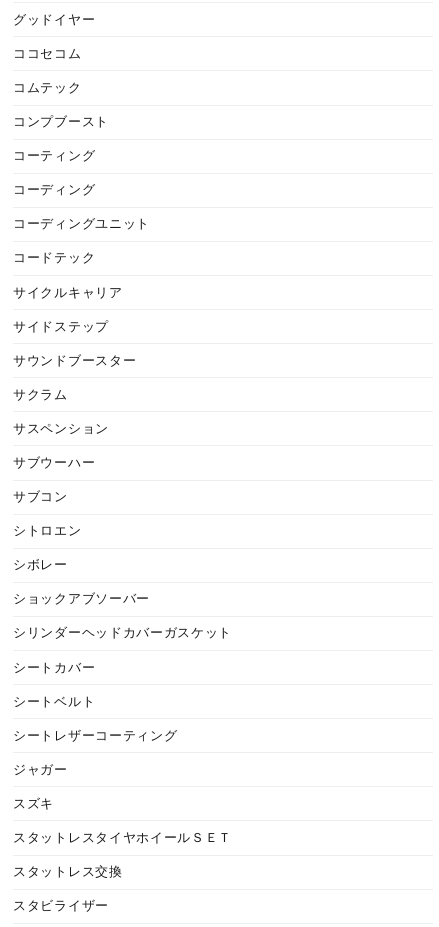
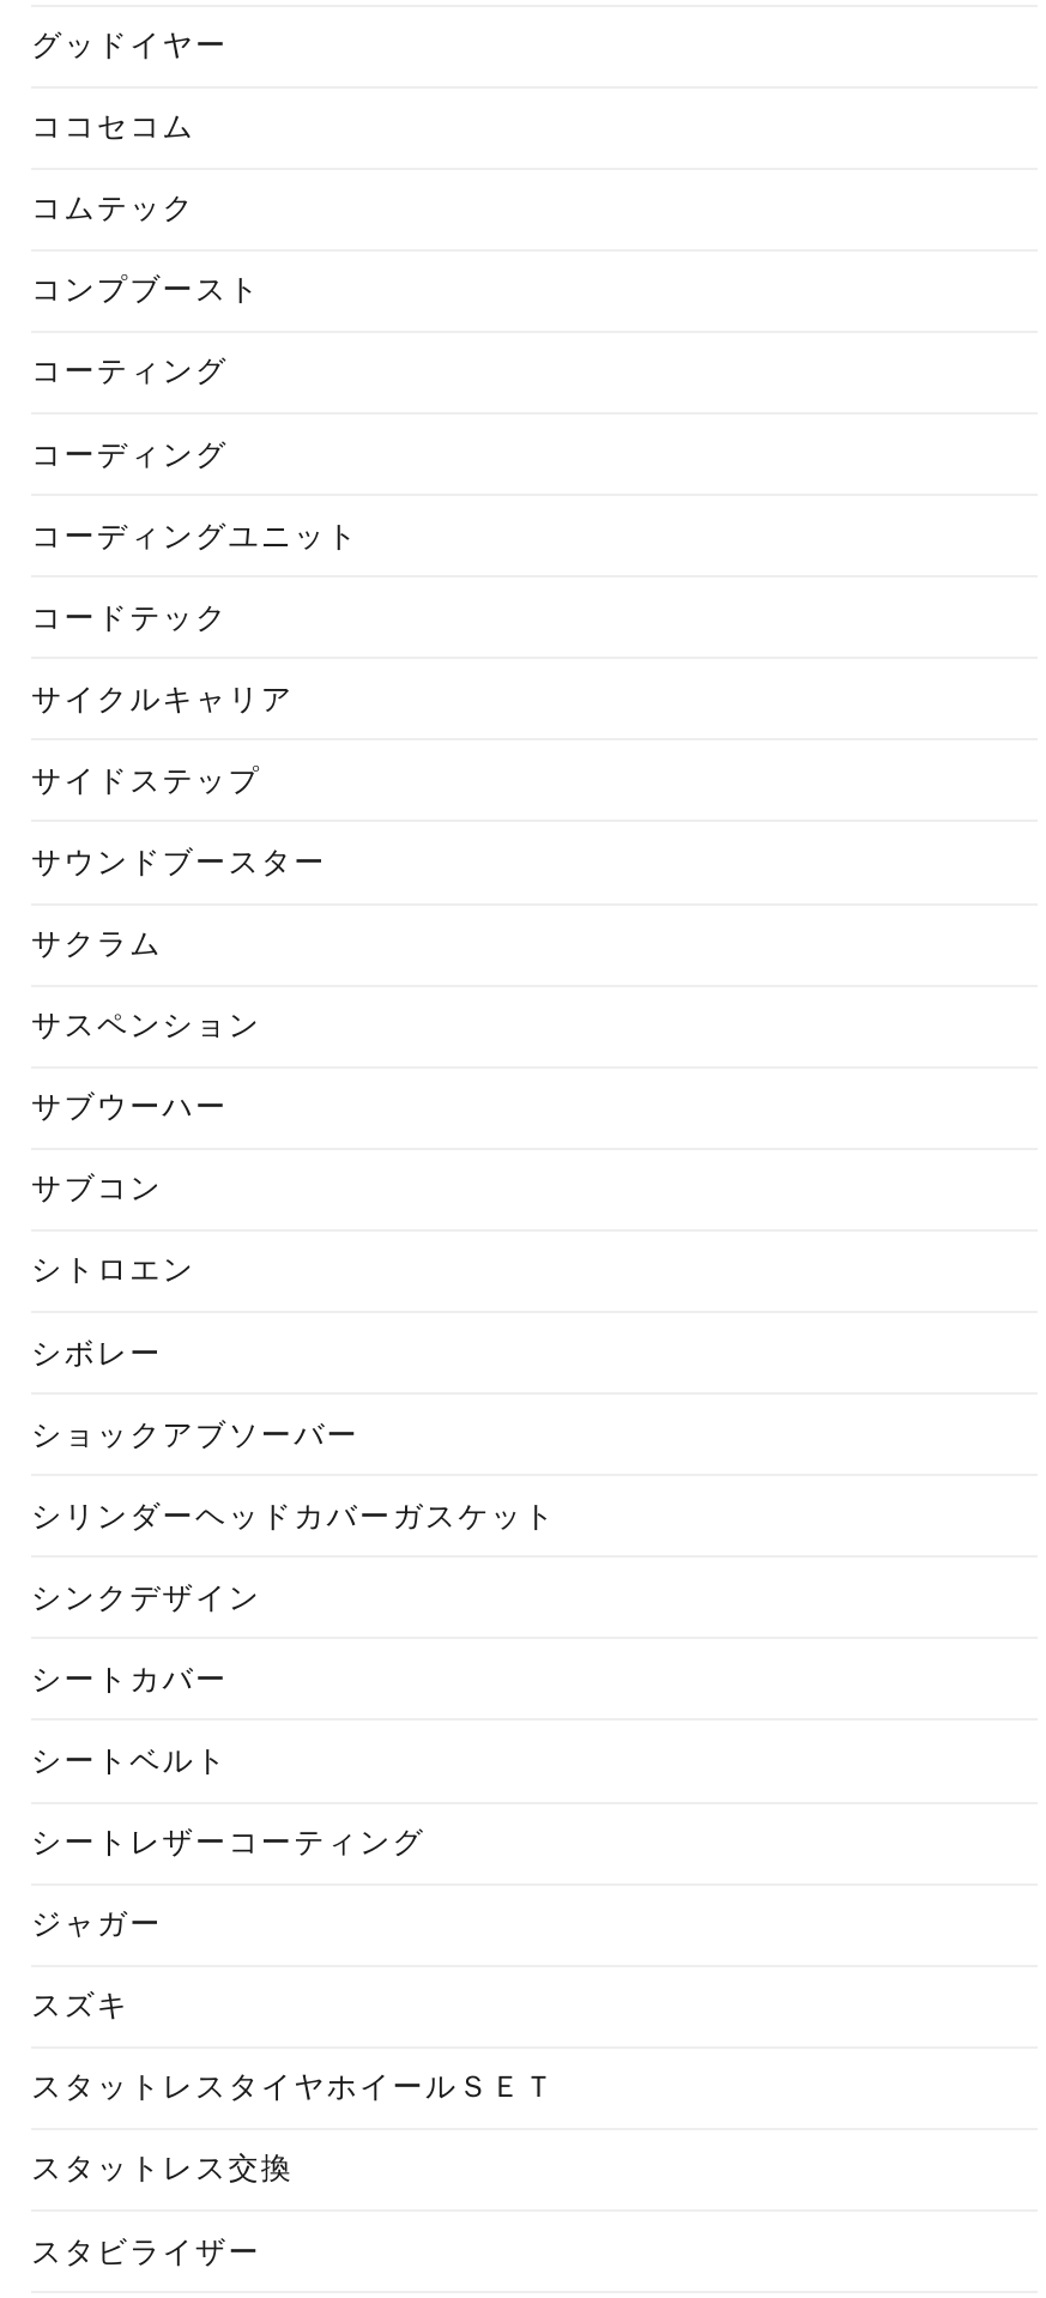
none -> [31,1582,261,1615] シンクデザイン

